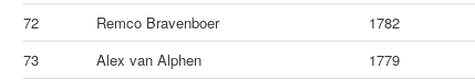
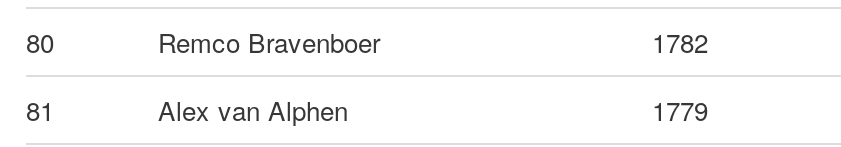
[23,12,39,33] 72 -> [26,23,54,61] 80
[23,49,39,70] 73 -> [26,91,54,129] 81

